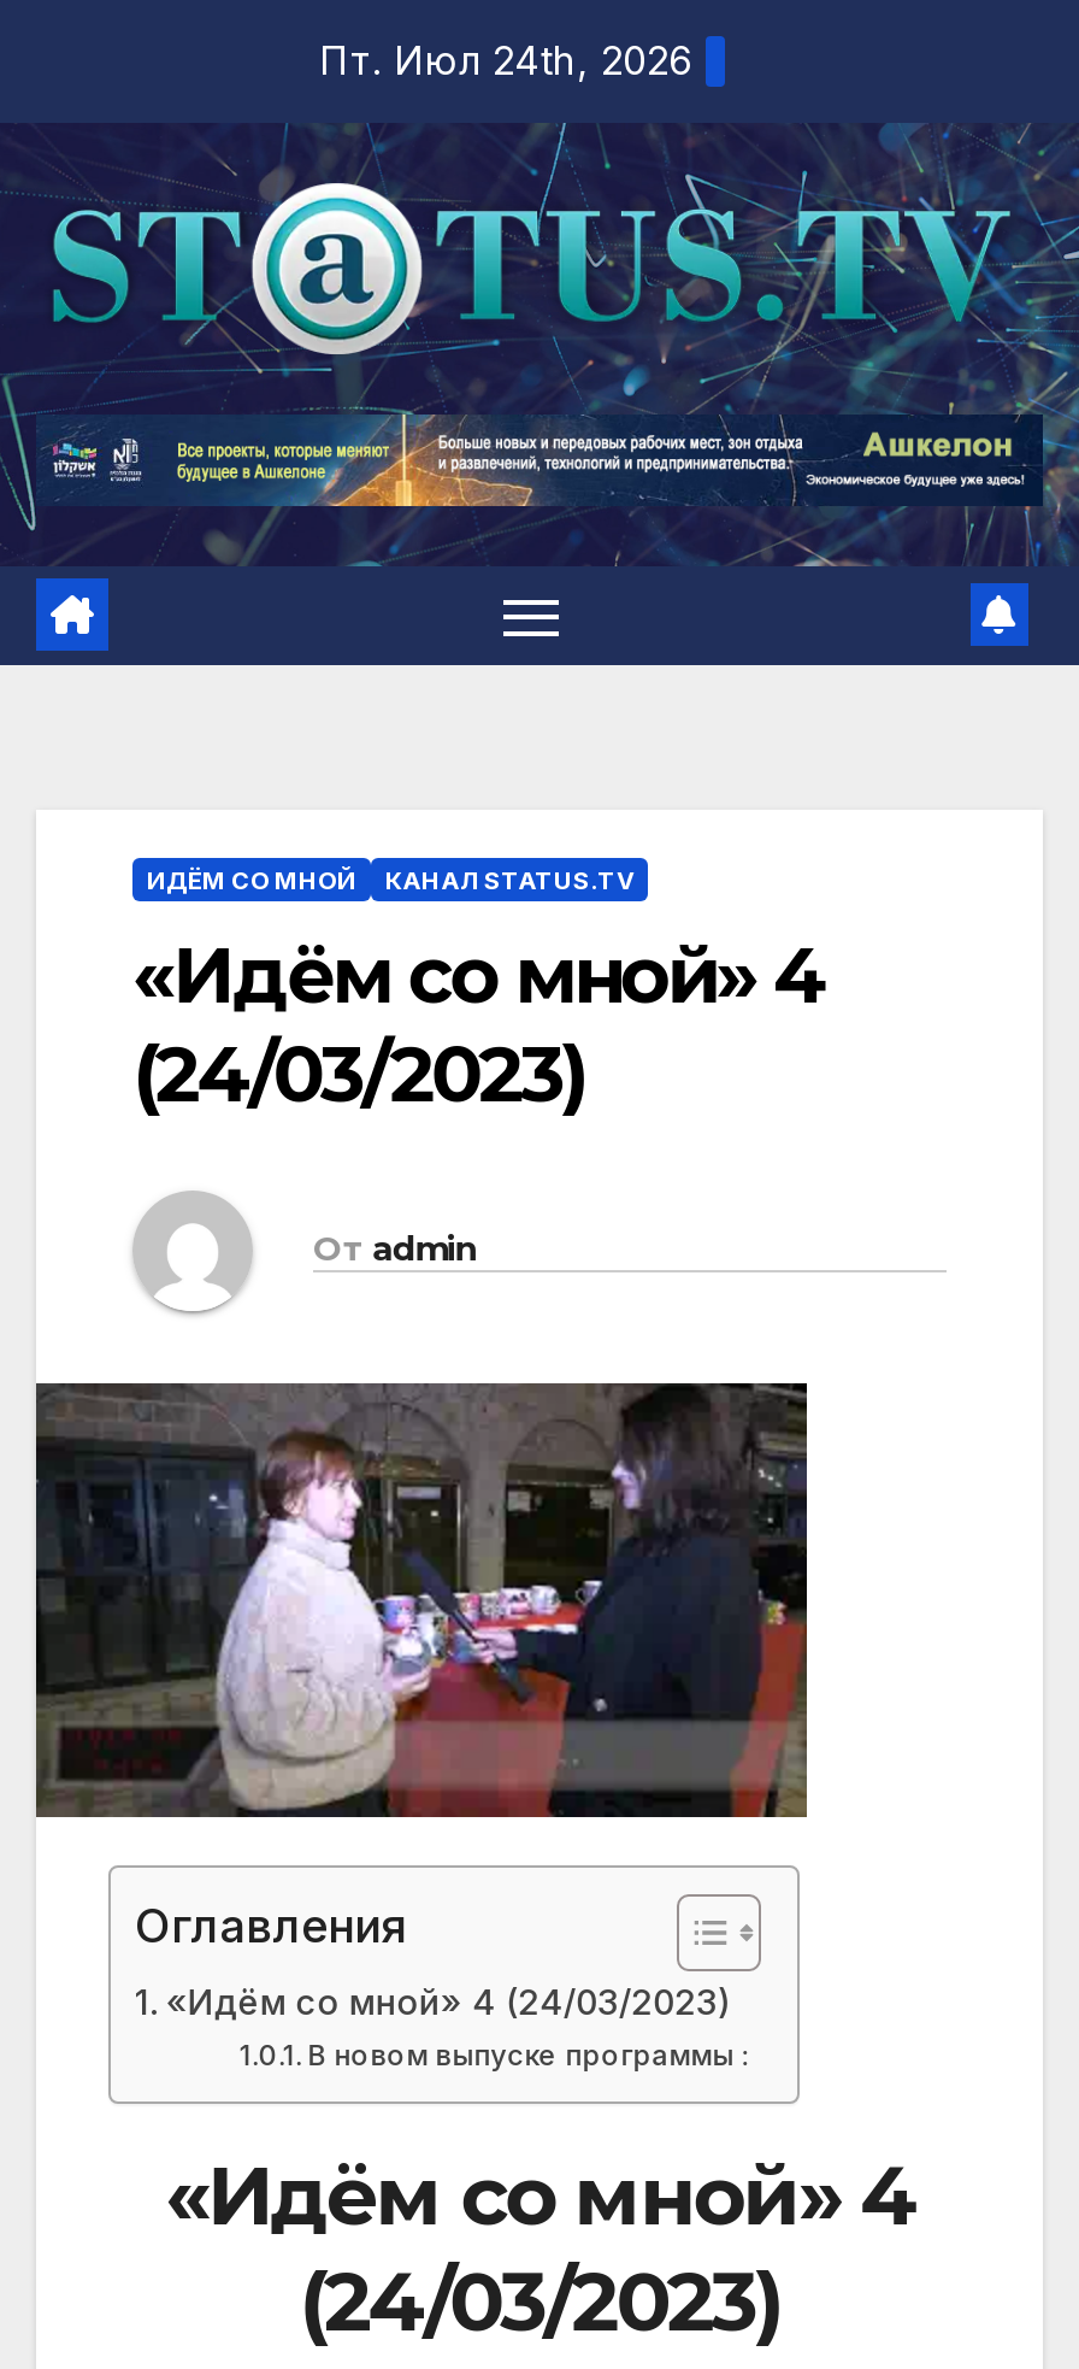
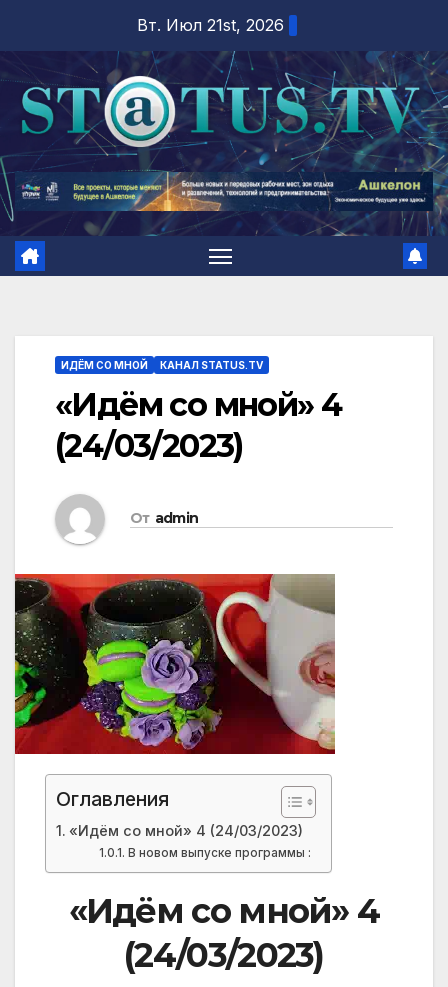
[319,36,692,84] Пт. Июл 24th, 2026 -> [136,15,283,35] Вт. Июл 21st, 2026
[34,1381,809,1820] [image] -> [14,573,336,755] [image]

